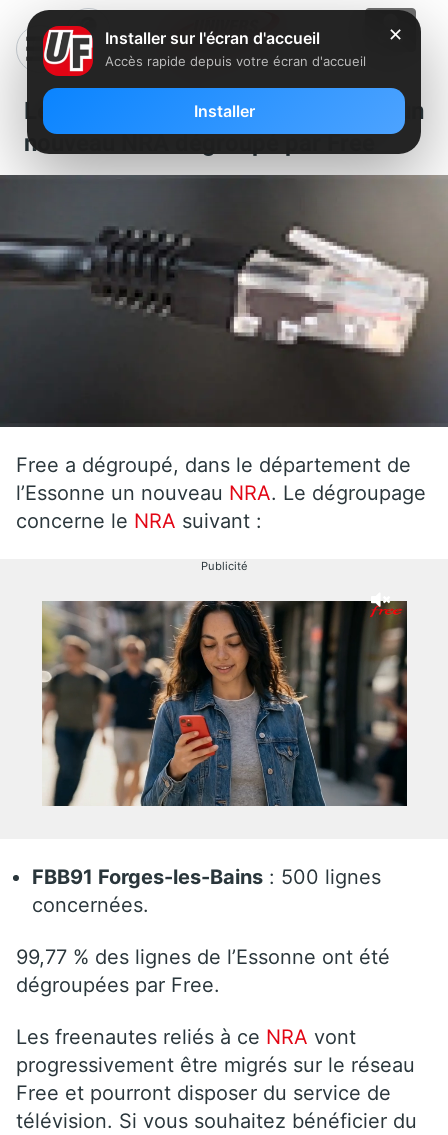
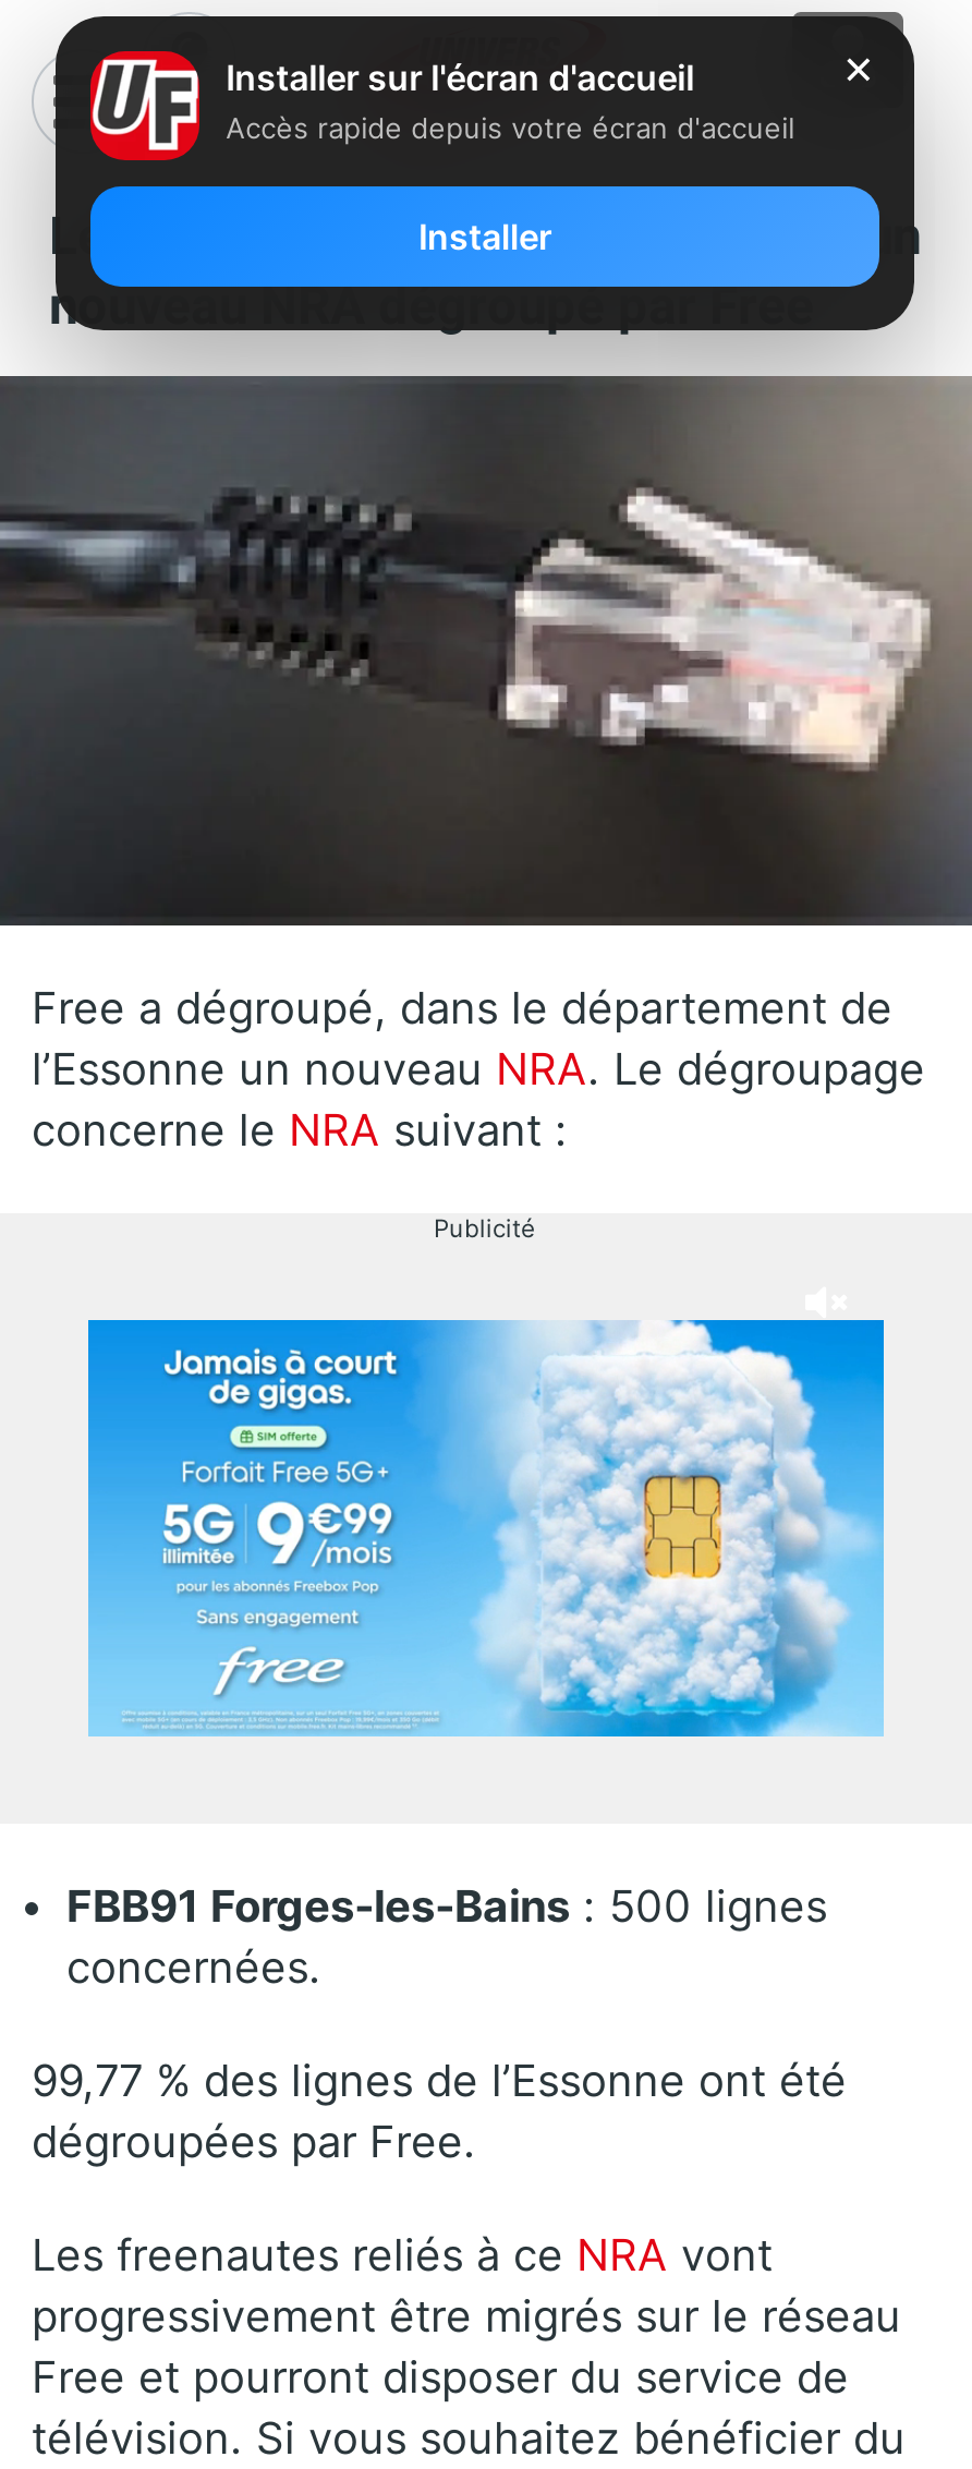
[41,600,408,807] [image] -> [86,1305,886,1752] [image]

